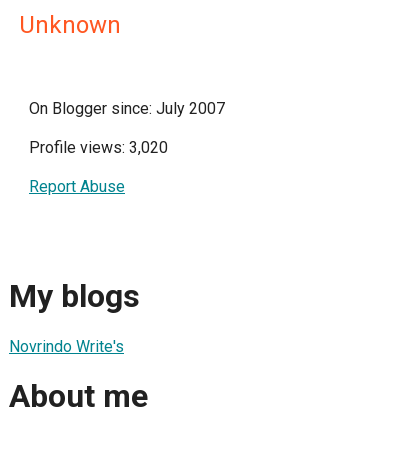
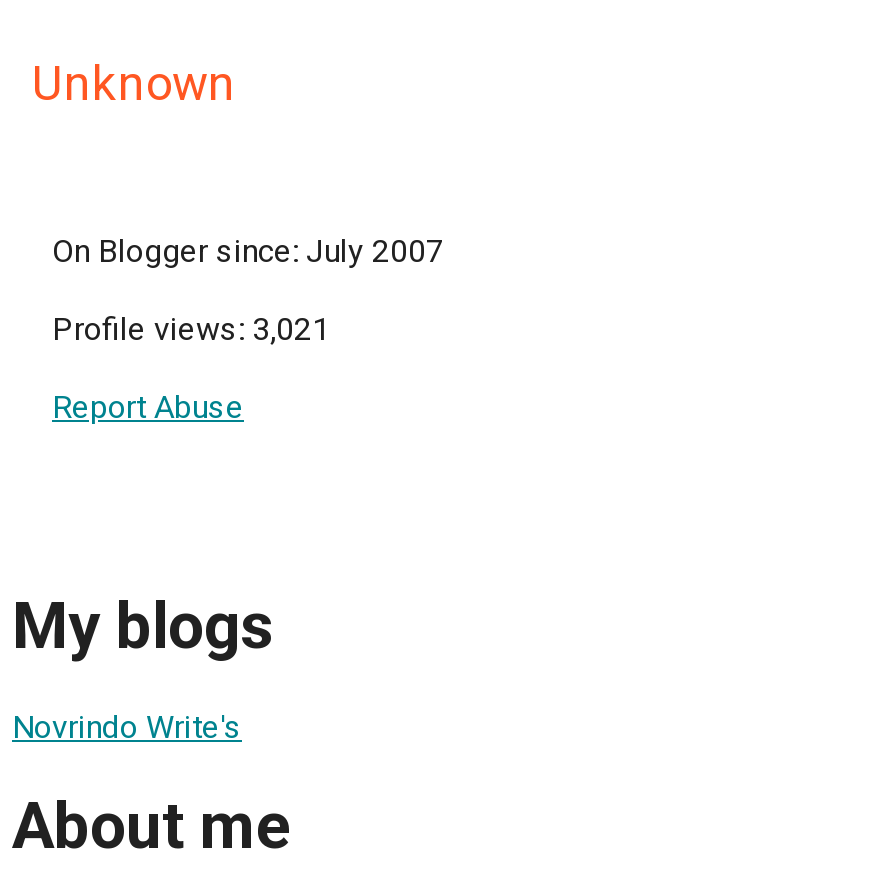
[29,138,168,157] Profile views: 3,020 -> [52,310,330,348] Profile views: 3,021

